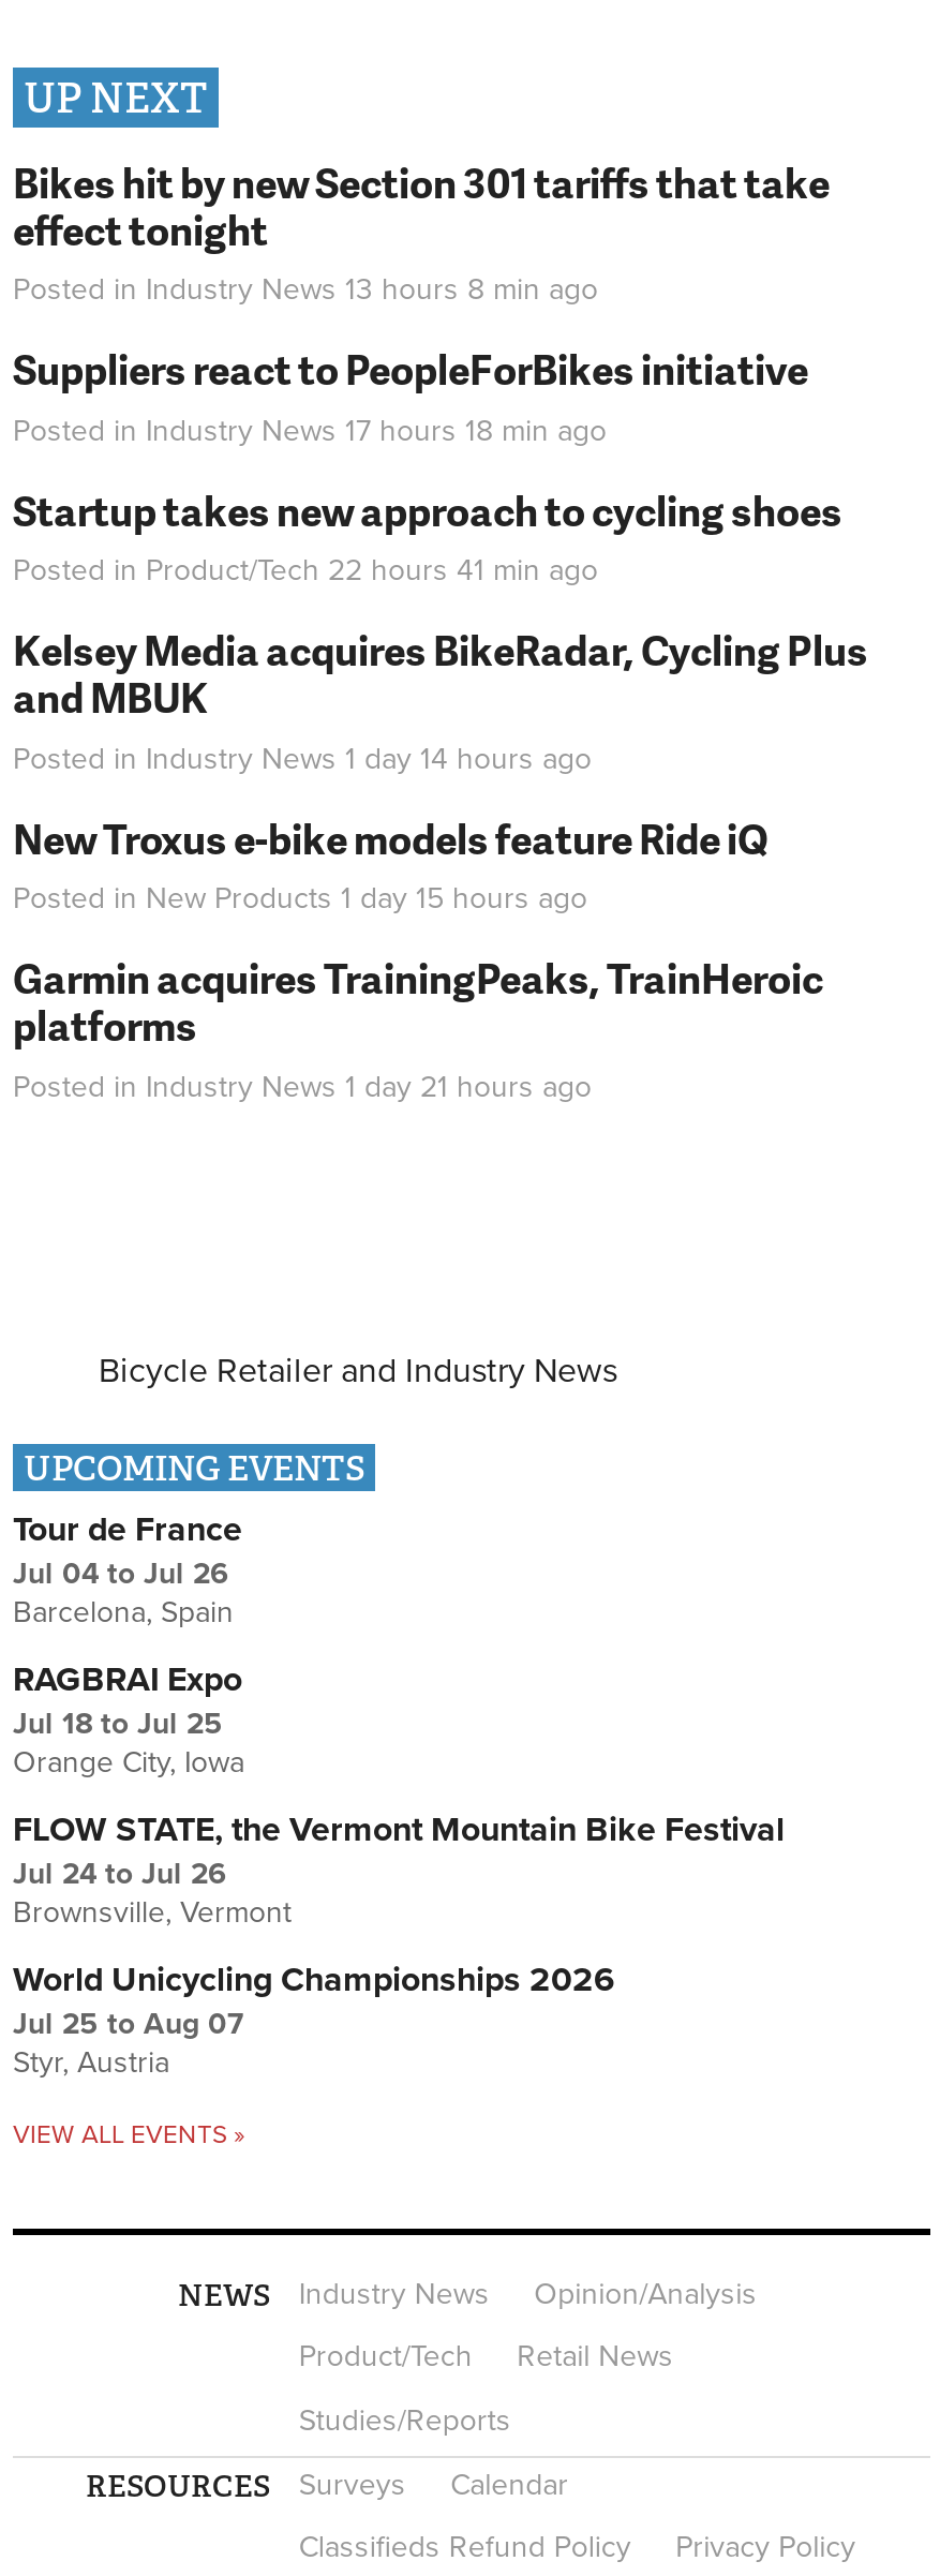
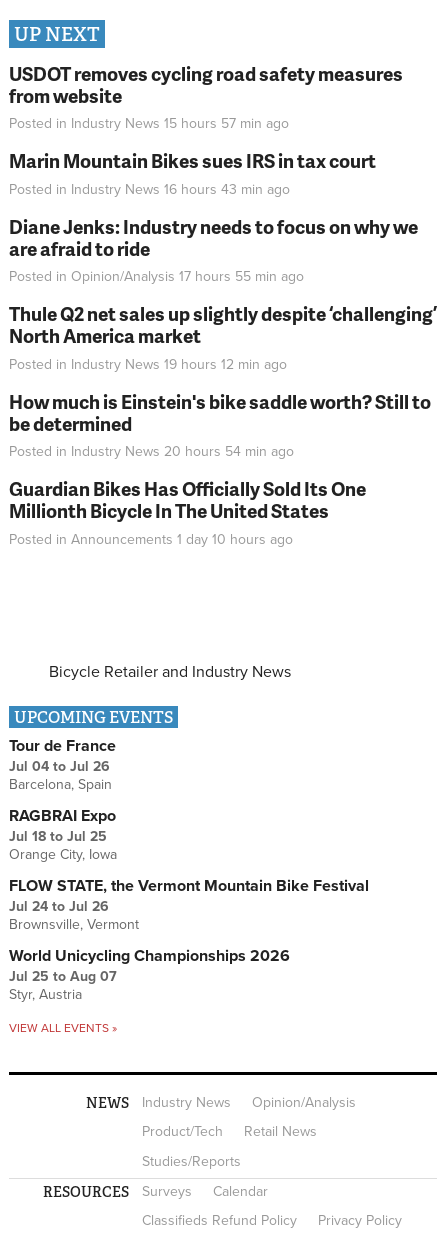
[13,152,830,308] Bikes hit by new Section 301 tariffs that take | effect tonight | Posted in Industry News 13 hours 8 min ago -> [9,59,403,132] USDOT removes cycling road safety measures | from website | Posted in Industry News 15 hours 57 min ago
[13,340,808,448] Suppliers react to PeopleForBikes initiative | Posted in Industry News 17 hours 18 min ago -> [9,147,376,197] Marin Mountain Bikes sues IRS in tax court | Posted in Industry News 16 hours 43 min ago
[13,480,842,589] Startup takes new approach to cycling shoes | Posted in Product/Tech 22 hours 41 min ago -> [9,212,418,285] Diane Jenks: Industry needs to focus on why we | are afraid to ride | Posted in Opinion/Analysis 17 hours 55 min ago
[13,621,868,776] Kelsey Media acquires BikeRadar, Cycling Plus | and MBUK | Posted in Industry News 1 day 14 hours ago -> [9,300,437,372] Thule Q2 net sales up slightly despite ‘challenging’ | North America market | Posted in Industry News 19 hours 12 min ago
[13,808,767,917] New Troxus e-bike models feature Ride iQ | Posted in New Products 1 day 15 hours ago -> [9,387,431,460] How much is Einstein's bike saddle worth? Still to | be determined | Posted in Industry News 20 hours 54 min ago
[13,949,823,1104] Garmin acquires TrainingPeaks, TrainHeroic | platforms | Posted in Industry News 1 day 21 hours ago -> [9,475,366,547] Guardian Bikes Has Officially Sold Its One | Millionth Bicycle In The United States | Posted in Announcements 1 day 10 hours ago

